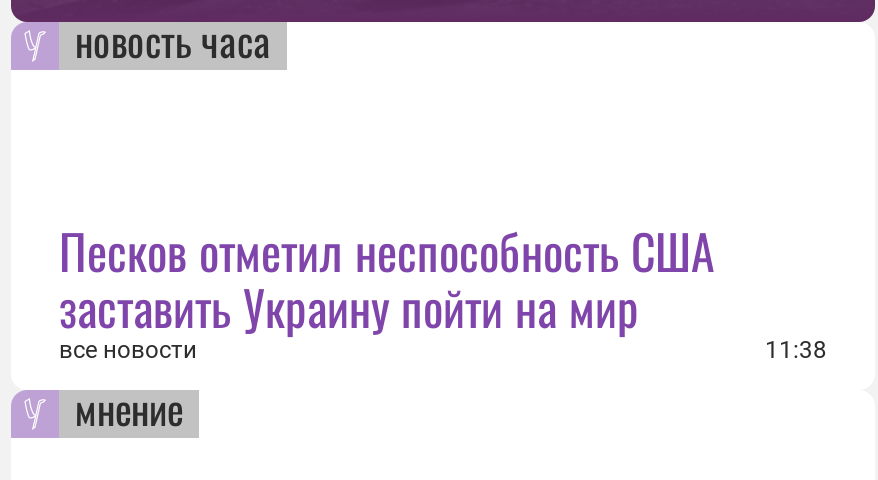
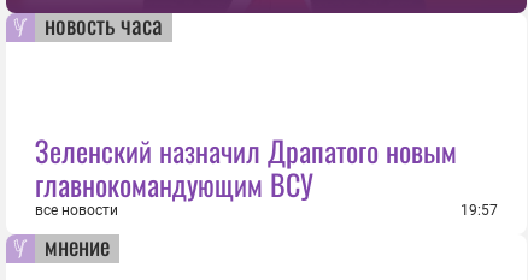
[59,214,715,342] Песков отметил неспособность США | заставить Украину пойти на мир -> [35,128,457,205] Зеленский назначил Драпатого новым | главнокомандующим ВСУ
[765,336,827,364] 11:38 -> [460,202,498,218] 19:57

